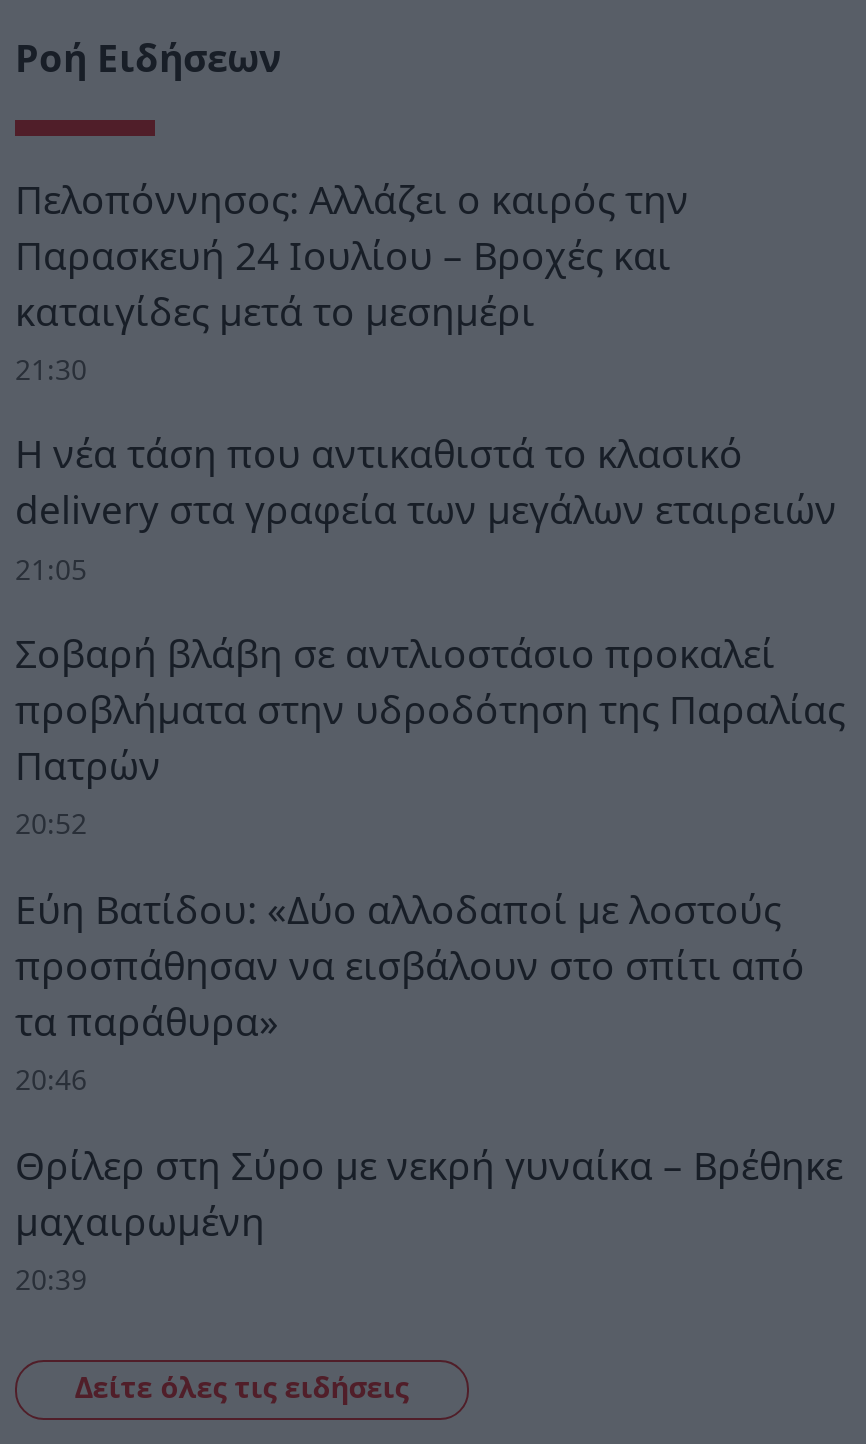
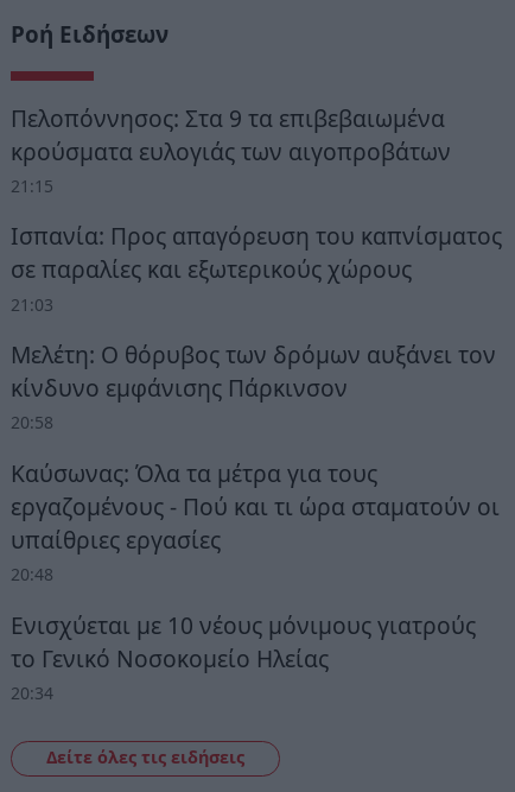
[15,171,689,388] Πελοπόννησος: Αλλάζει ο καιρός την | Παρασκευή 24 Ιουλίου – Βροχές και | καταιγίδες μετά το μεσημέρι | 21:30 -> [11,102,451,197] Πελοπόννησος: Στα 9 τα επιβεβαιωμένα | κρούσματα ευλογιάς των αιγοπροβάτων | 21:15
[15,427,837,587] Η νέα τάση που αντικαθιστά το κλασικό | delivery στα γραφεία των μεγάλων εταιρειών | 21:05 -> [11,220,502,315] Ισπανία: Προς απαγόρευση του καπνίσματος | σε παραλίες και εξωτερικούς χώρους | 21:03
[15,626,845,843] Σοβαρή βλάβη σε αντλιοστάσιο προκαλεί | προβλήματα στην υδροδότηση της Παραλίας | Πατρών | 20:52 -> [11,339,496,434] Μελέτη: Ο θόρυβος των δρόμων αυξάνει τον | κίνδυνο εμφάνισης Πάρκινσον | 20:58
[15,882,805,1098] Εύη Βατίδου: «Δύο αλλοδαποί με λοστούς | προσπάθησαν να εισβάλουν στο σπίτι από | τα παράθυρα» | 20:46 -> [11,457,500,586] Καύσωνας: Όλα τα μέτρα για τους | εργαζομένους - Πού και τι ώρα σταματούν οι | υπαίθριες εργασίες | 20:48
[15,1138,843,1298] Θρίλερ στη Σύρο με νεκρή γυναίκα – Βρέθηκε | μαχαιρωμένη | 20:39 -> [11,609,476,704] Ενισχύεται με 10 νέους μόνιμους γιατρούς | το Γενικό Νοσοκομείο Ηλείας | 20:34

